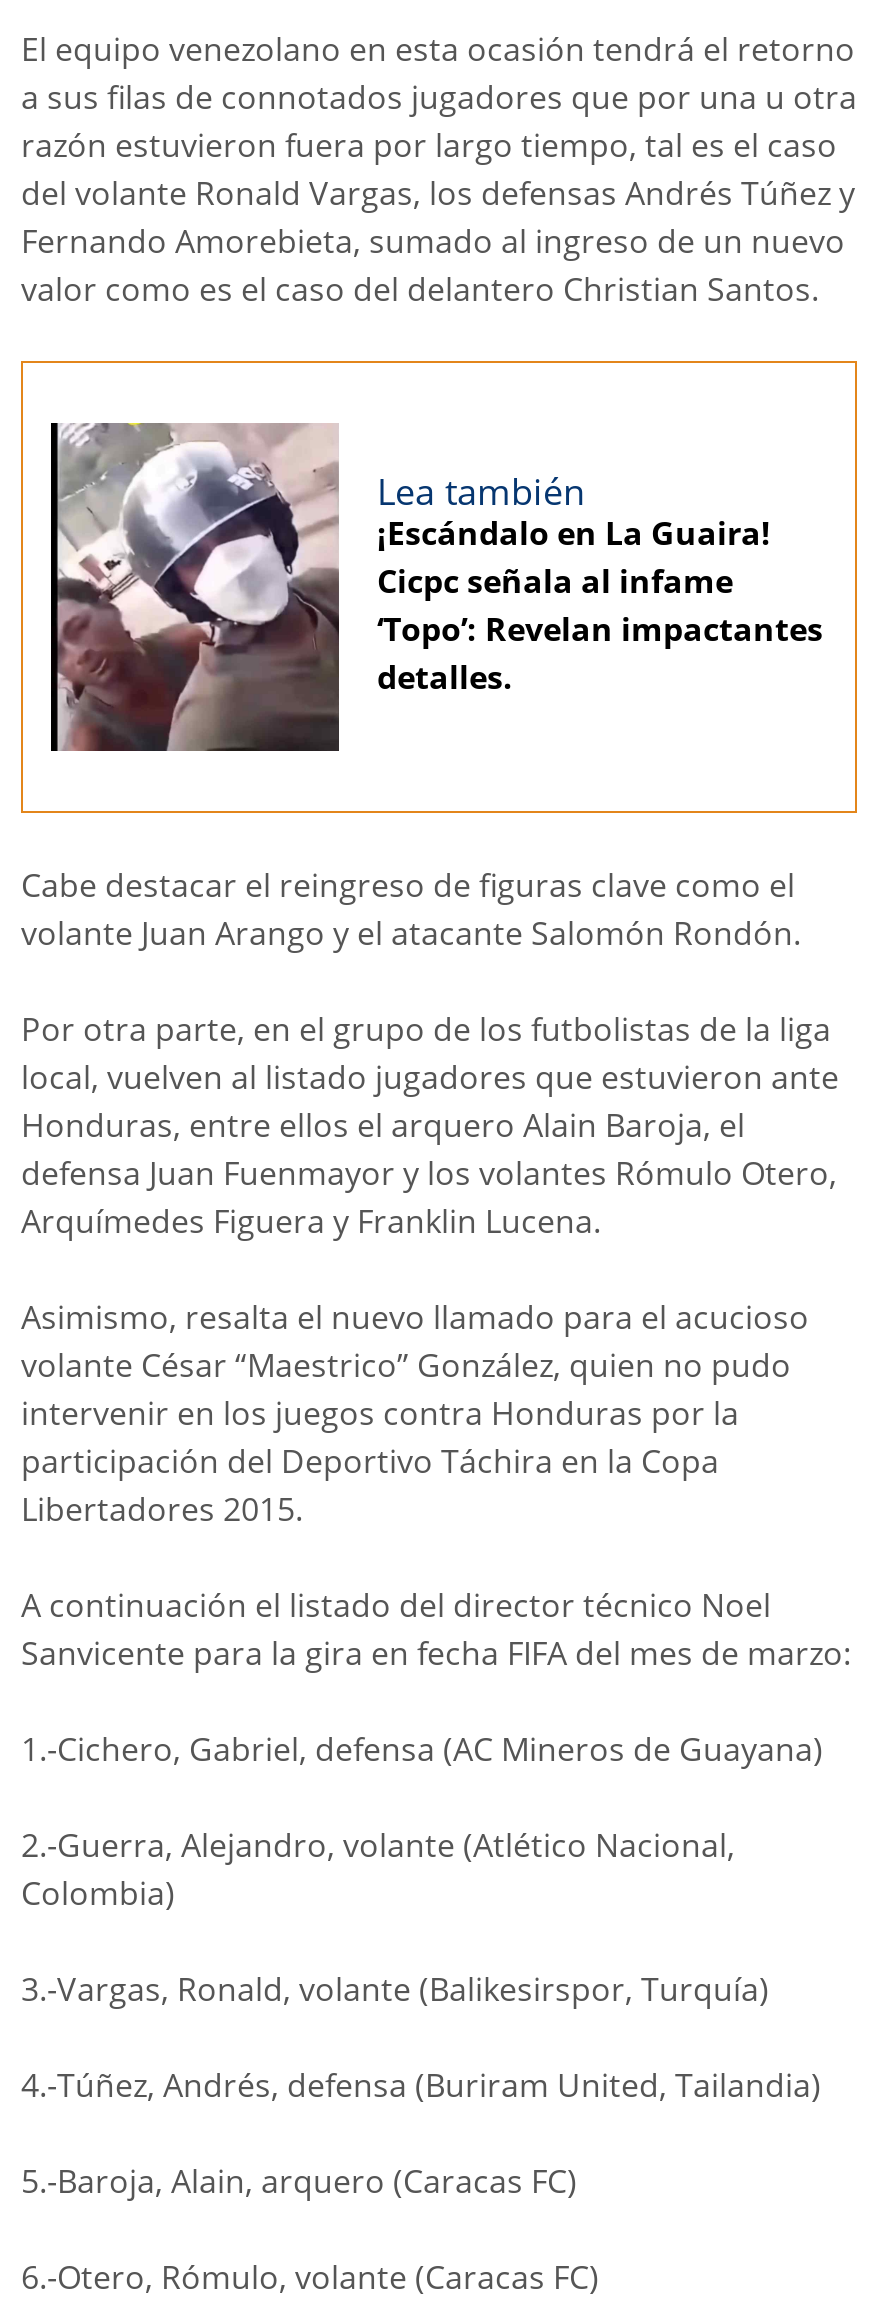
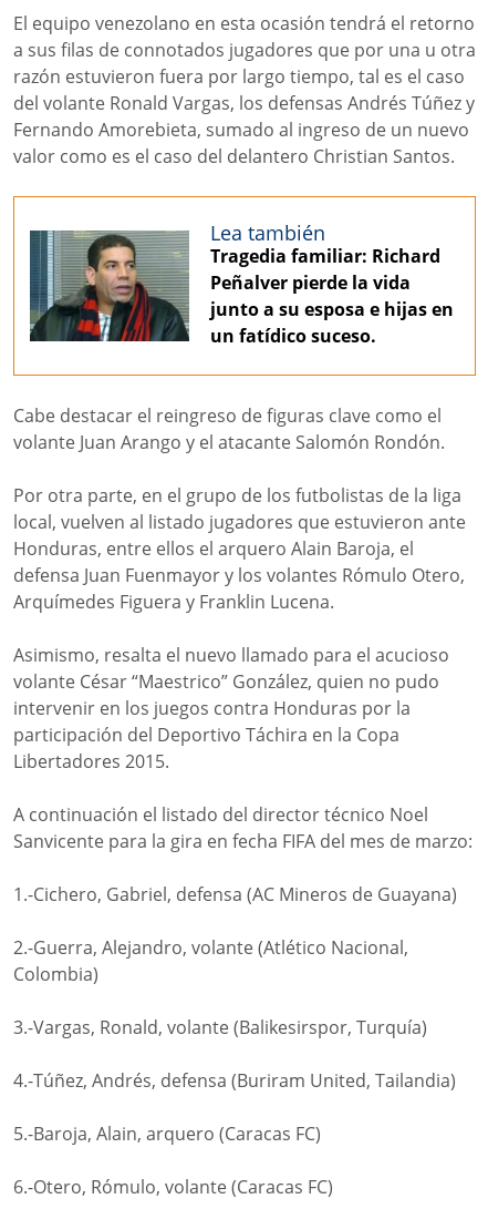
[49,423,823,753] [image] | ¡Escándalo en La Guaira! | Cicpc señala al infame | ‘Topo’: Revelan impactantes | detalles. -> [29,229,454,348] [image] | Tragedia familiar: Richard | Peñalver pierde la vida | junto a su esposa e hijas en | un fatídico suceso.

